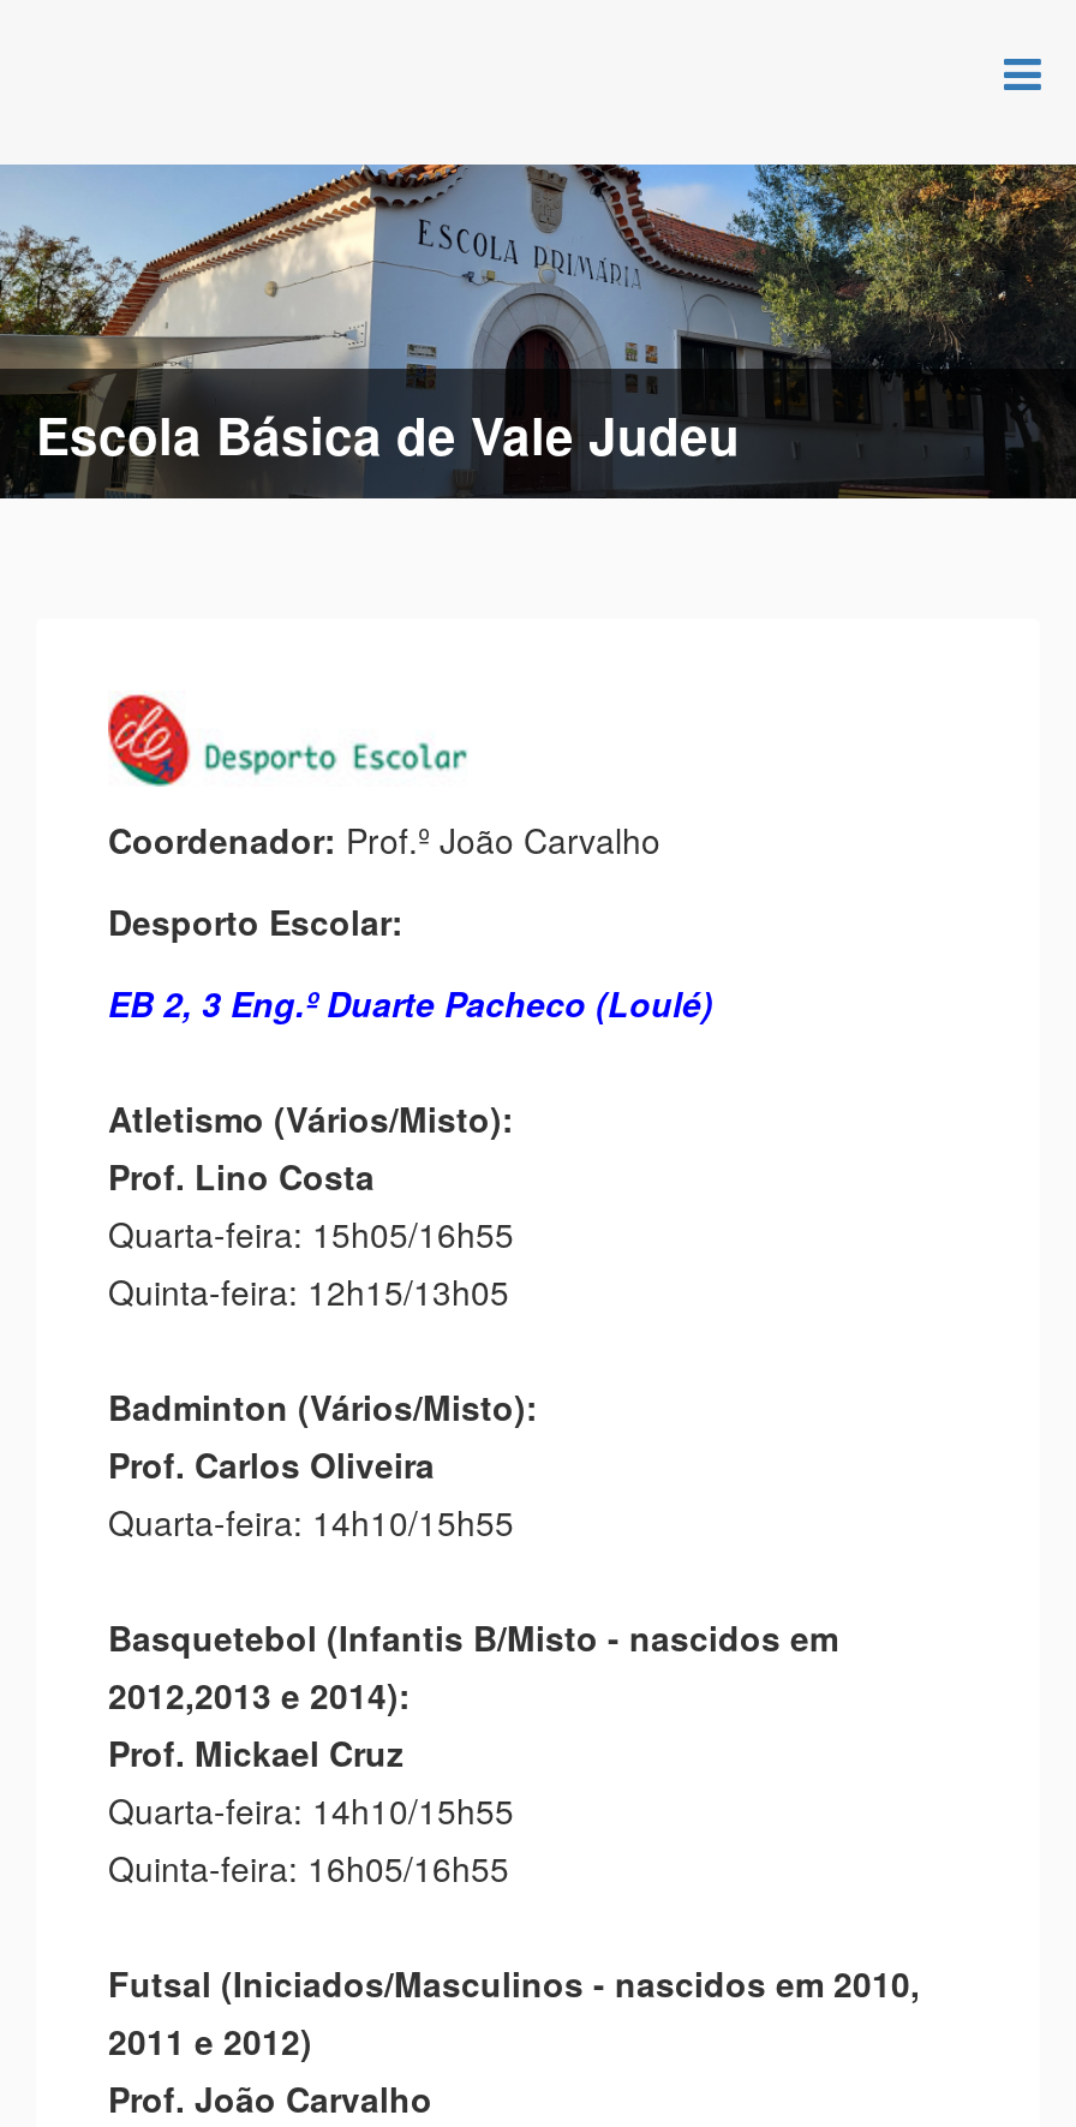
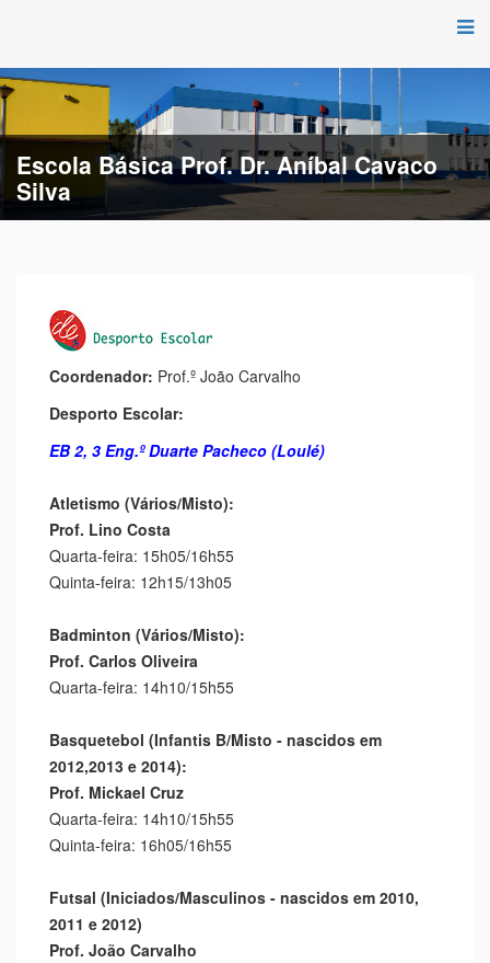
[7,162,1069,498] [image] | Escola Básica de Vale Silves -> [3,67,487,220] [image] | Escola Básica Prof. Dr. Aníbal Cavaco | Silva

